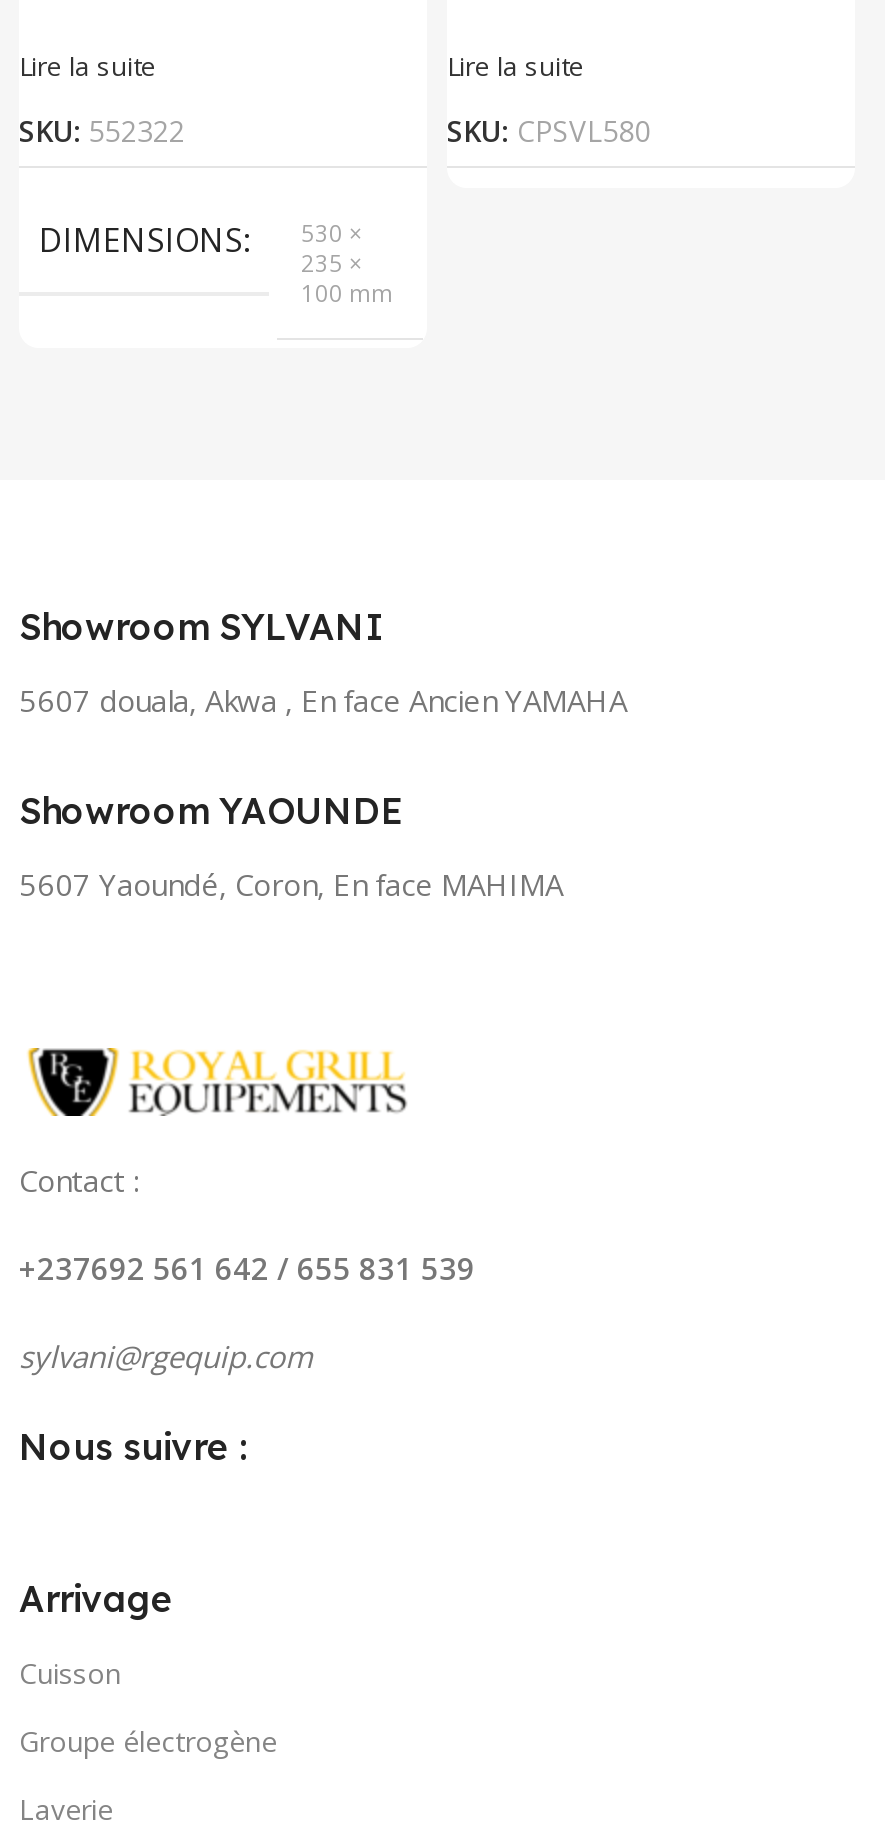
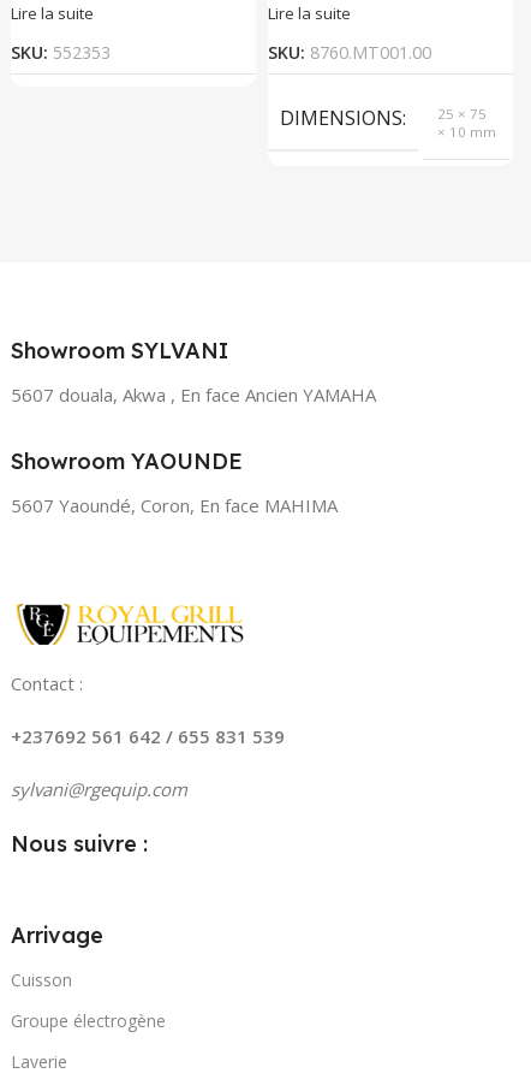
[19,112,393,308] SKU: 552322 | DIMENSIONS | 530 × | 235 × | 100 mm -> [11,41,111,64] SKU: 552353
[447,112,651,150] SKU: CPSVL580 -> [268,41,496,141] SKU: 8760.MT001.00 | DIMENSIONS | 25 × 75 | × 10 mm

